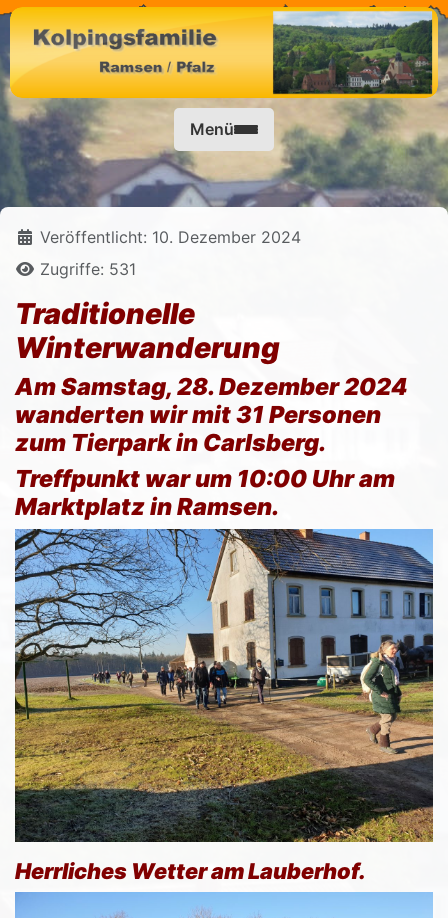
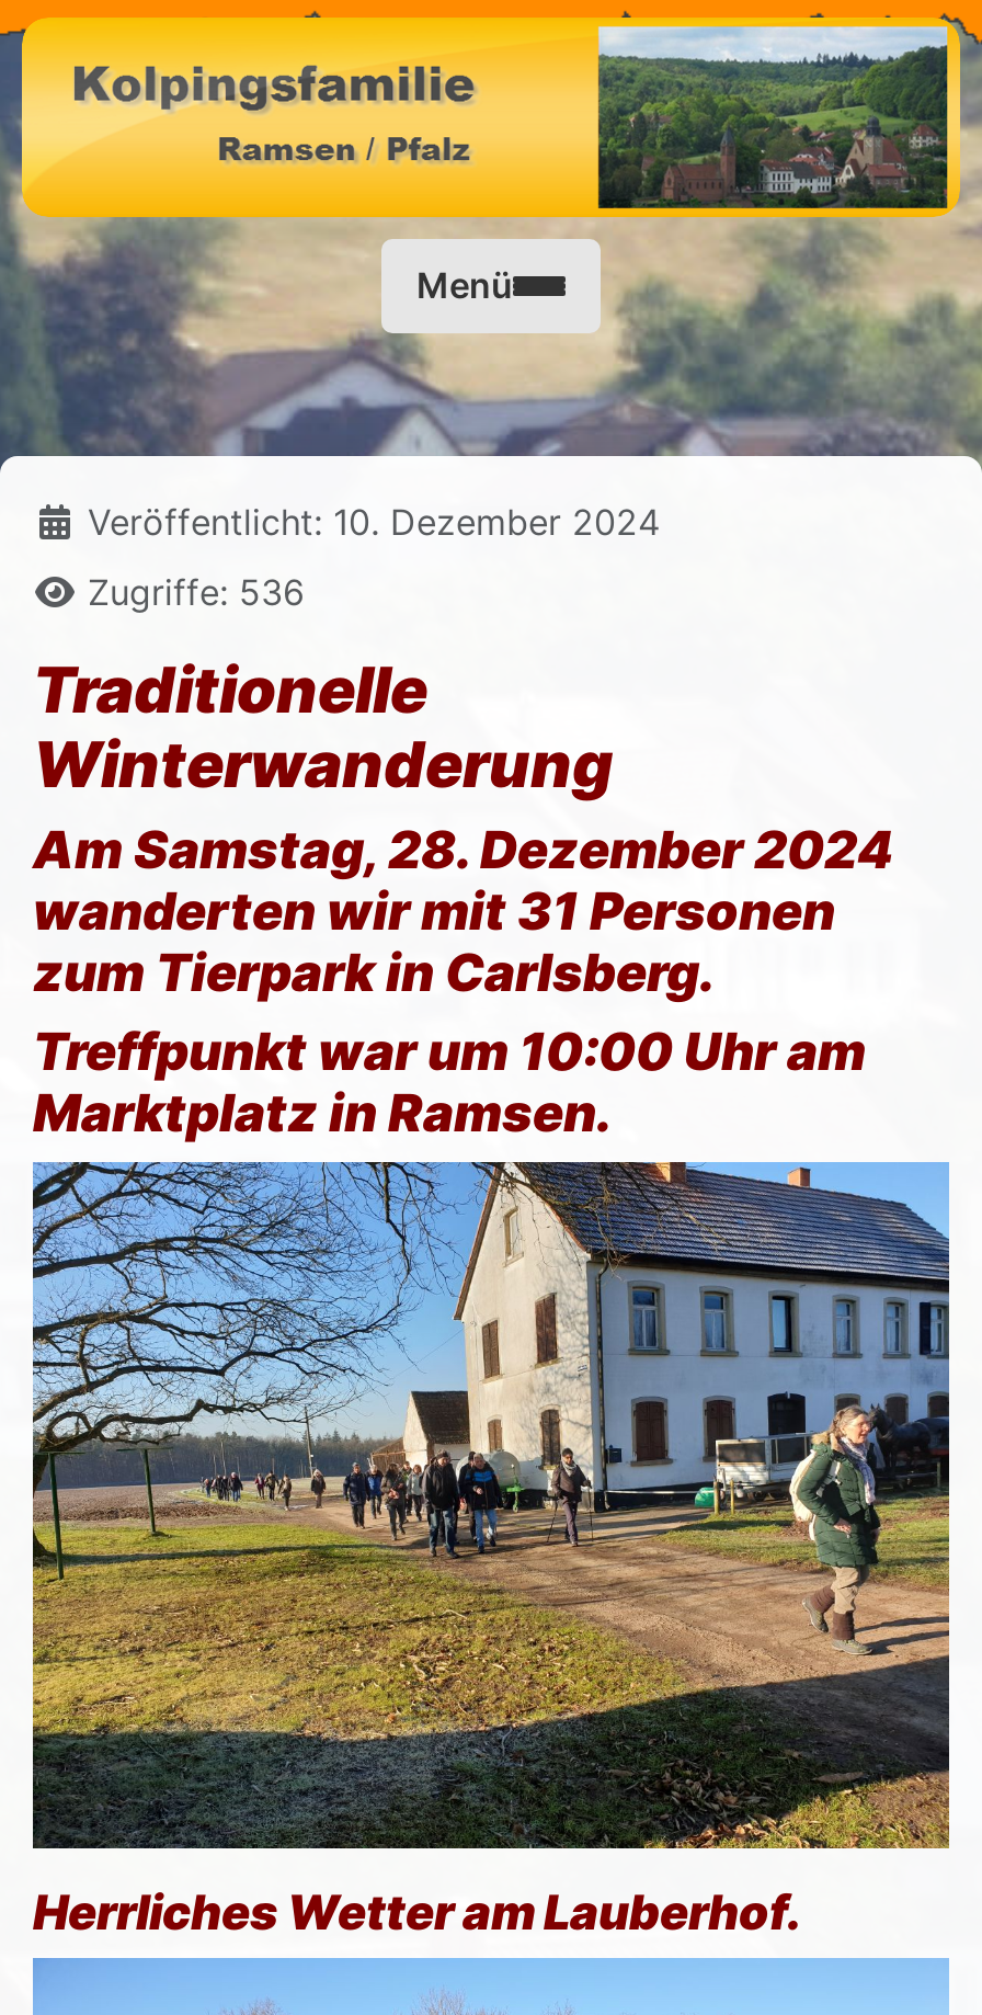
[40,259,136,279] Zugriffe: 531 -> [88,570,305,613] Zugriffe: 536

